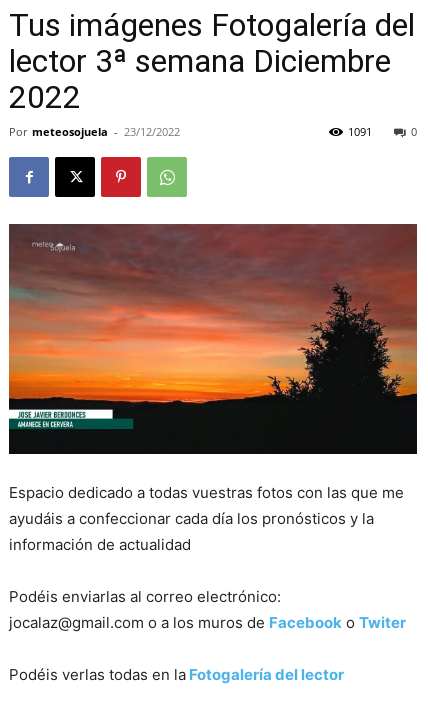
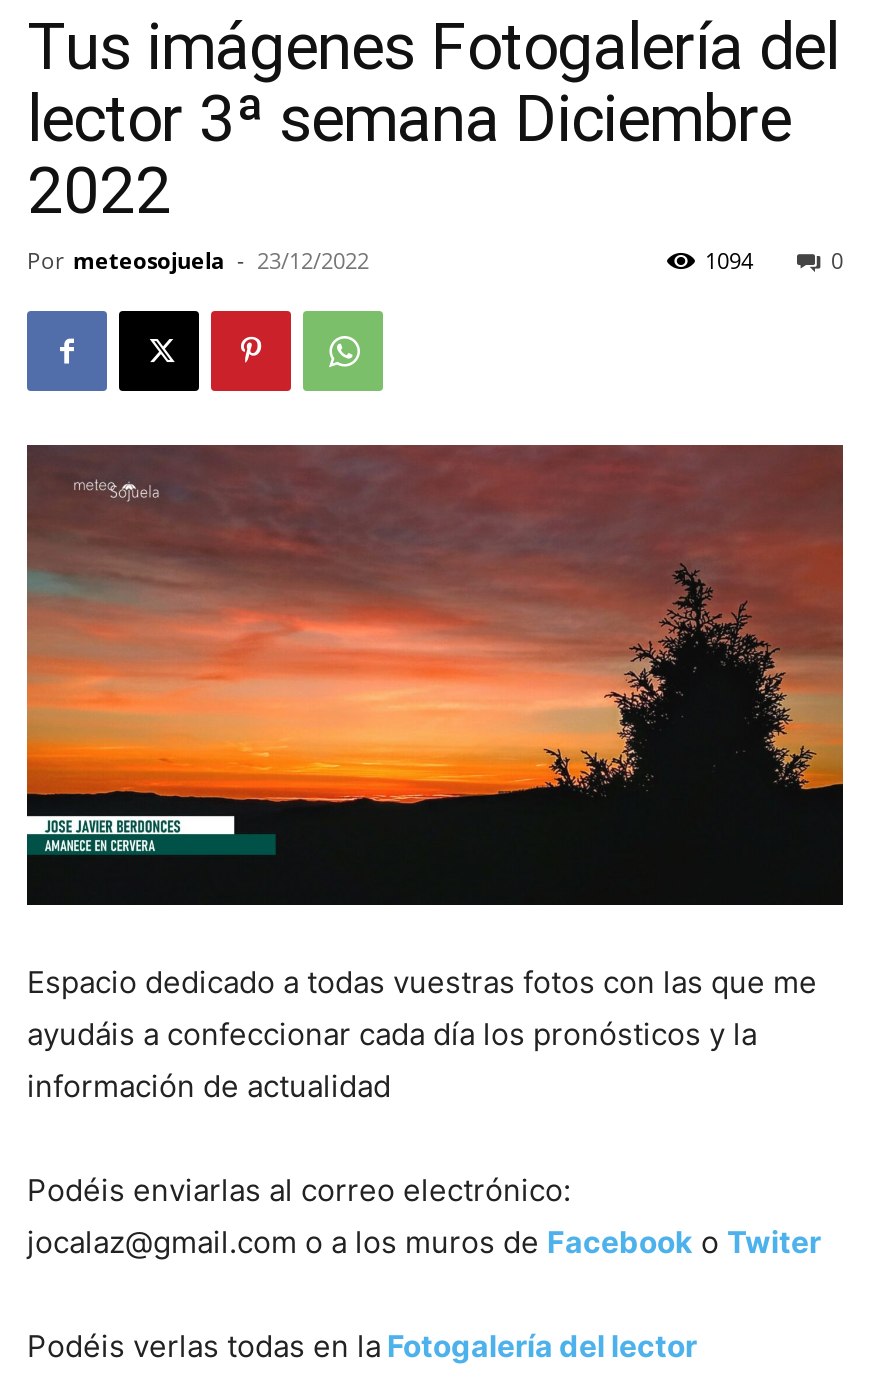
[348,124,372,139] 1091 -> [705,245,753,275] 1094

